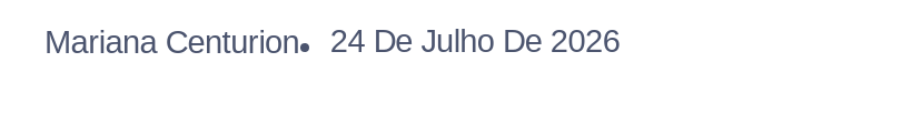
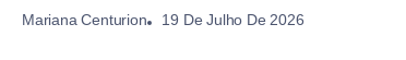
[44,24,620,60] Mariana Centurion 24 De Julho De 2026 -> [22,11,304,28] Mariana Centurion 19 De Julho De 2026

